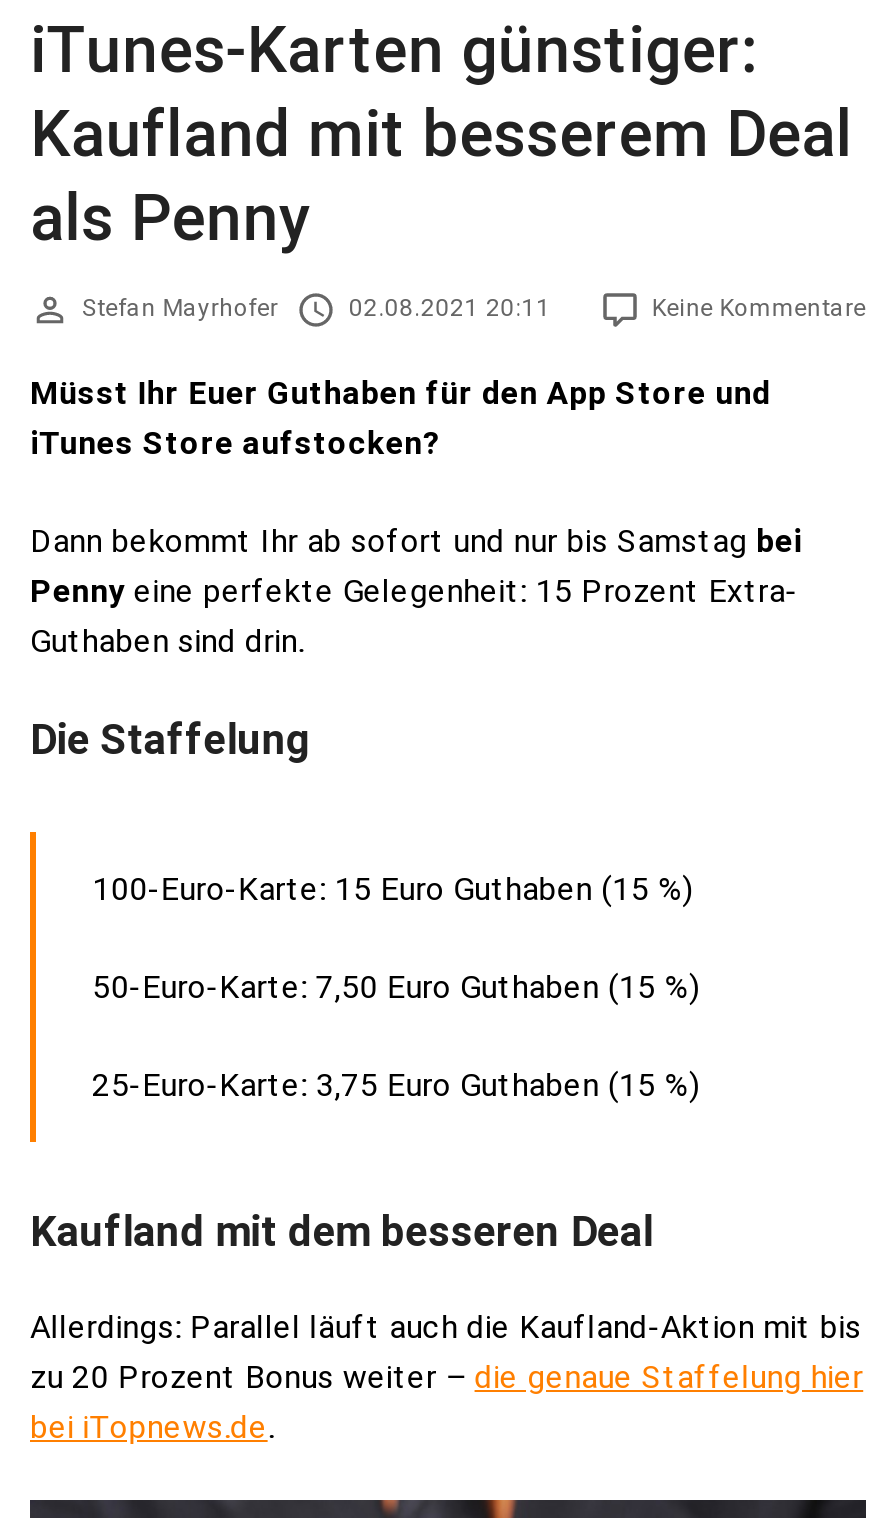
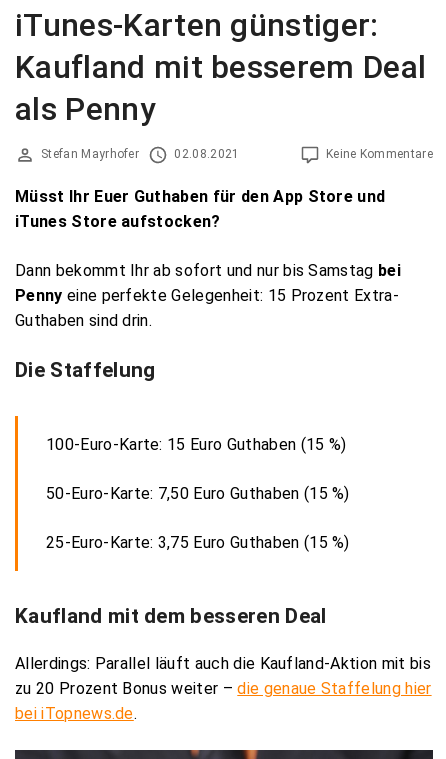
[349,294,551,322] 02.08.2021 20:11 -> [174,147,240,161] 02.08.2021

